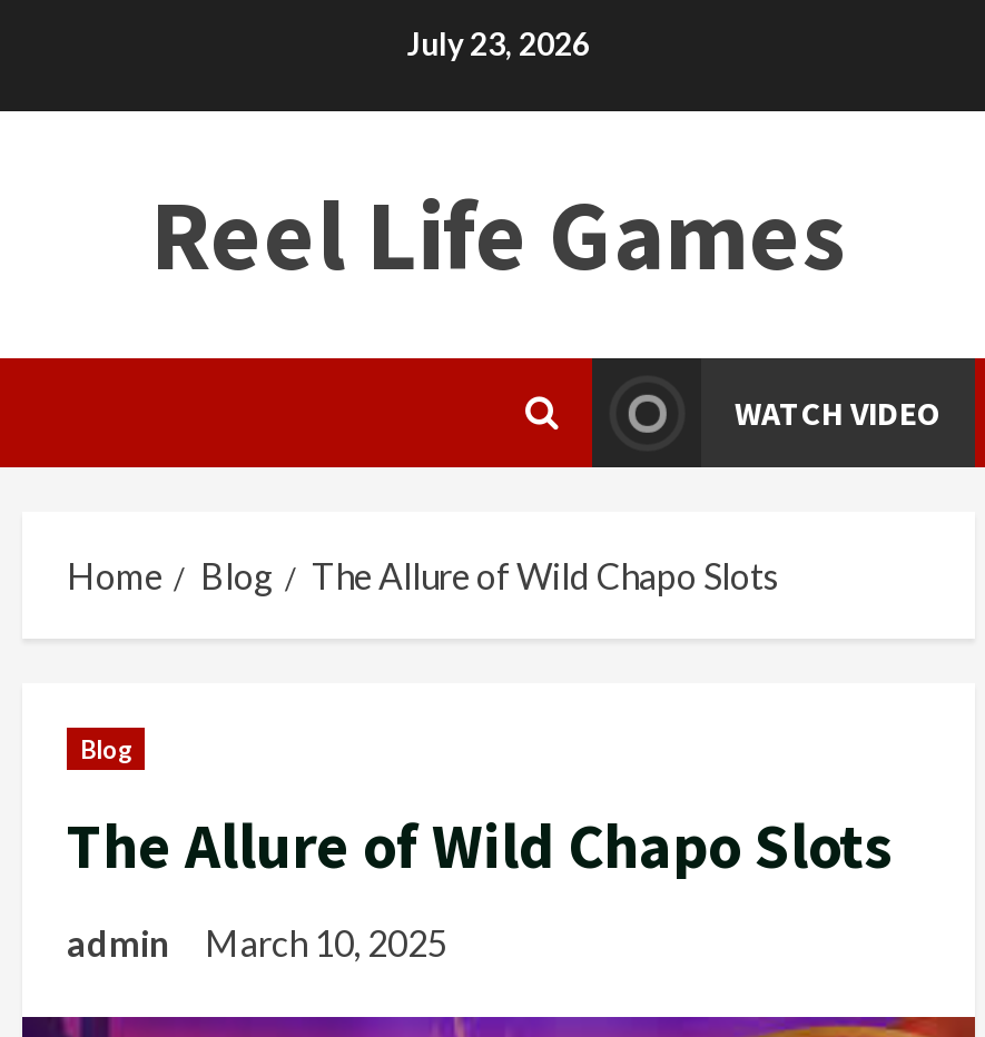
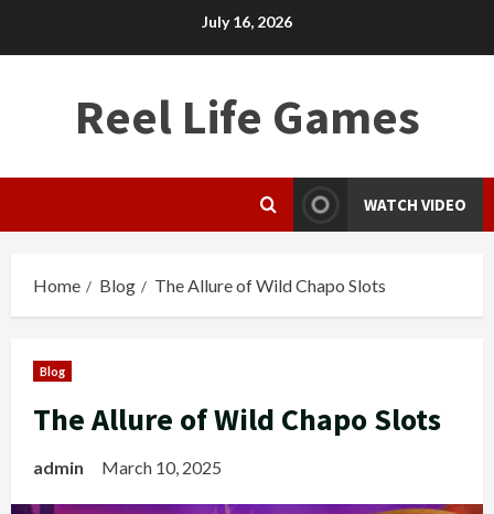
[407,24,590,62] July 23, 2026 -> [202,12,292,31] July 16, 2026

